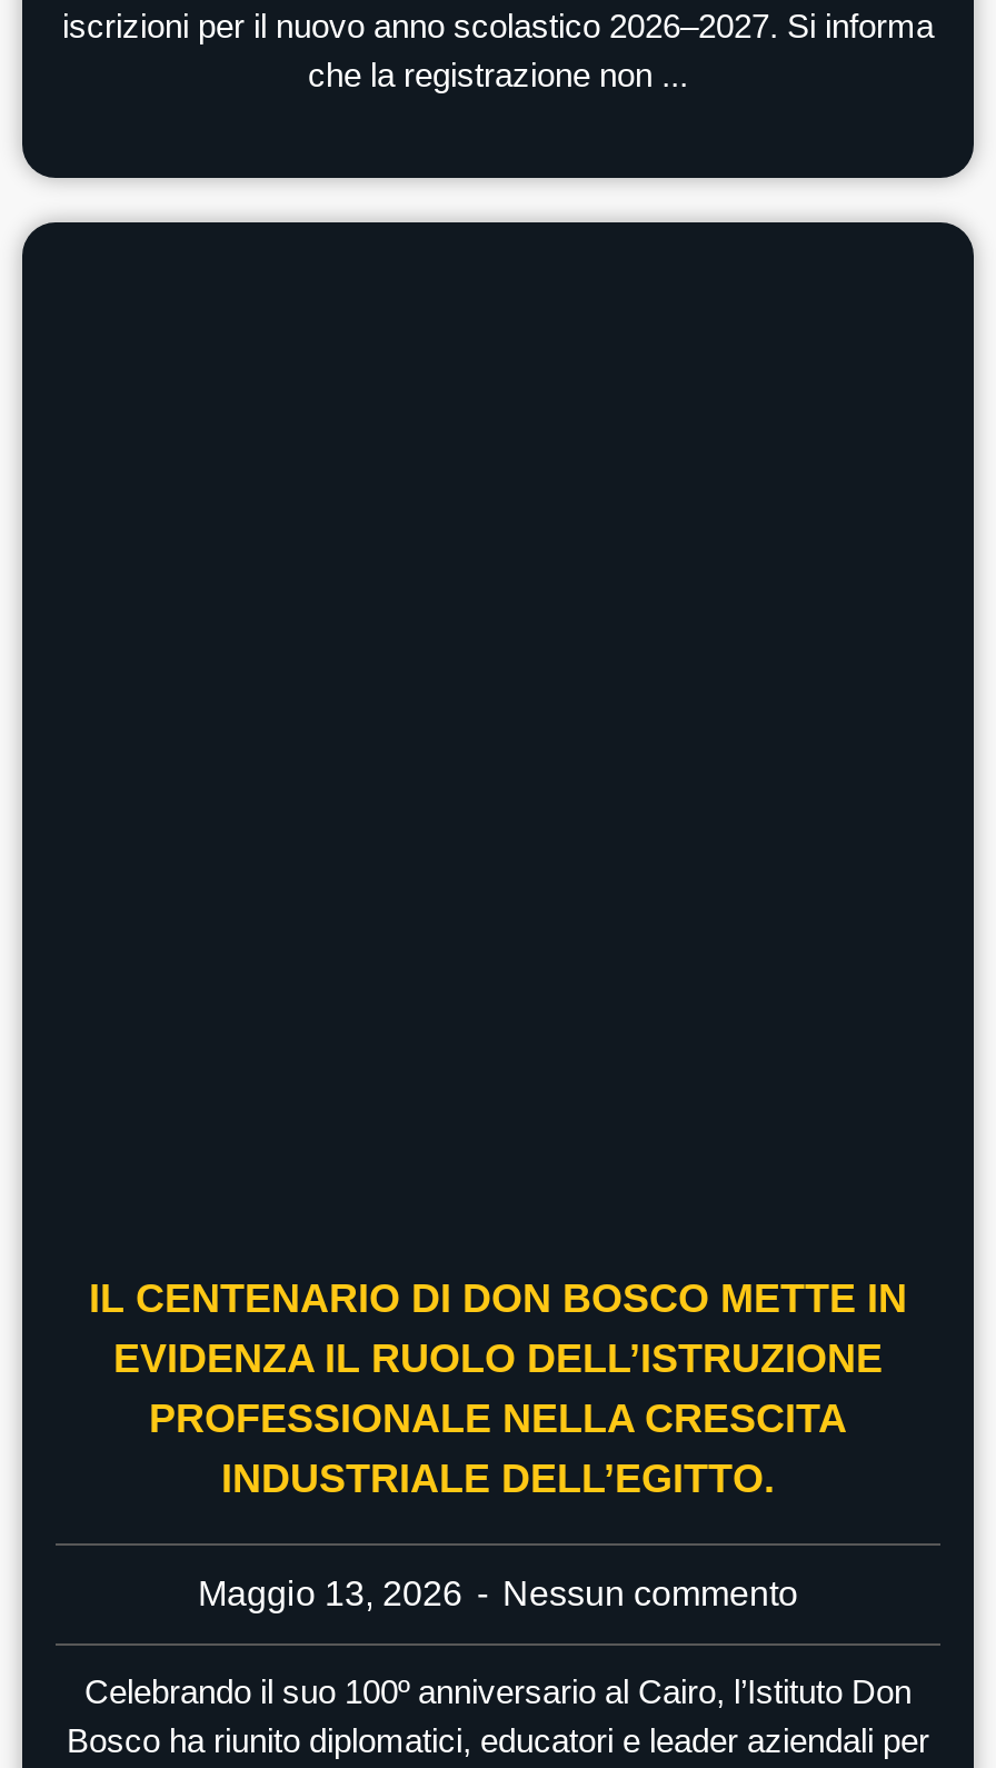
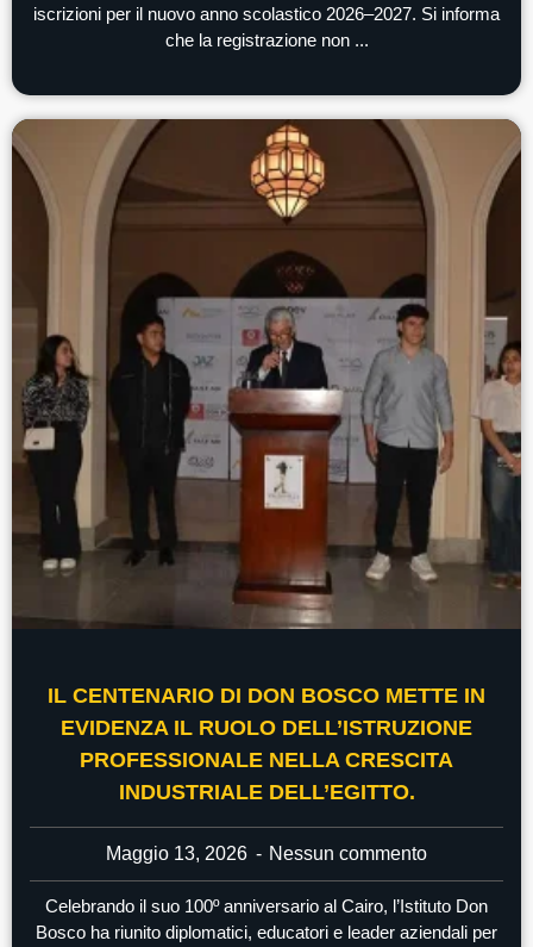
none -> [11,118,522,630] [image]

